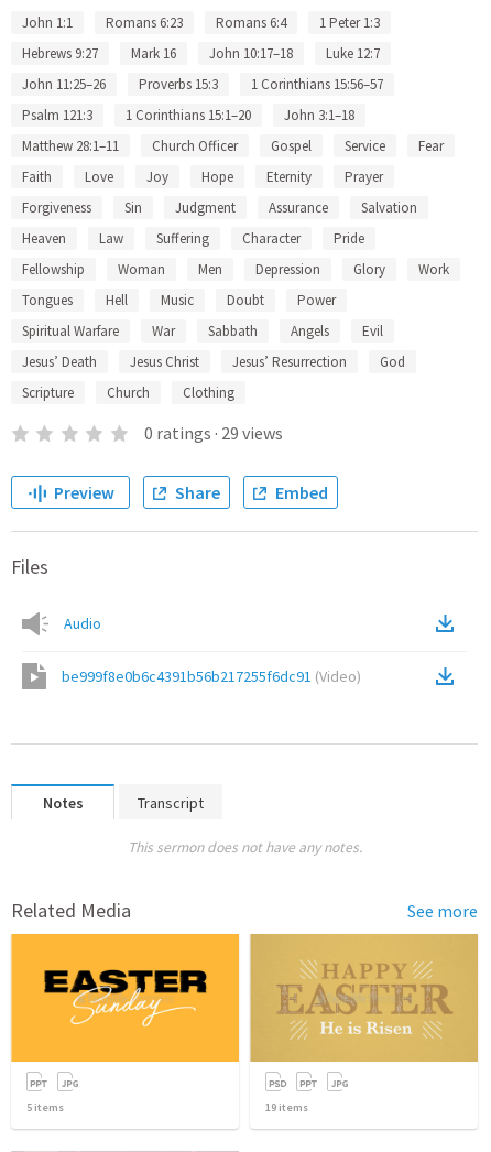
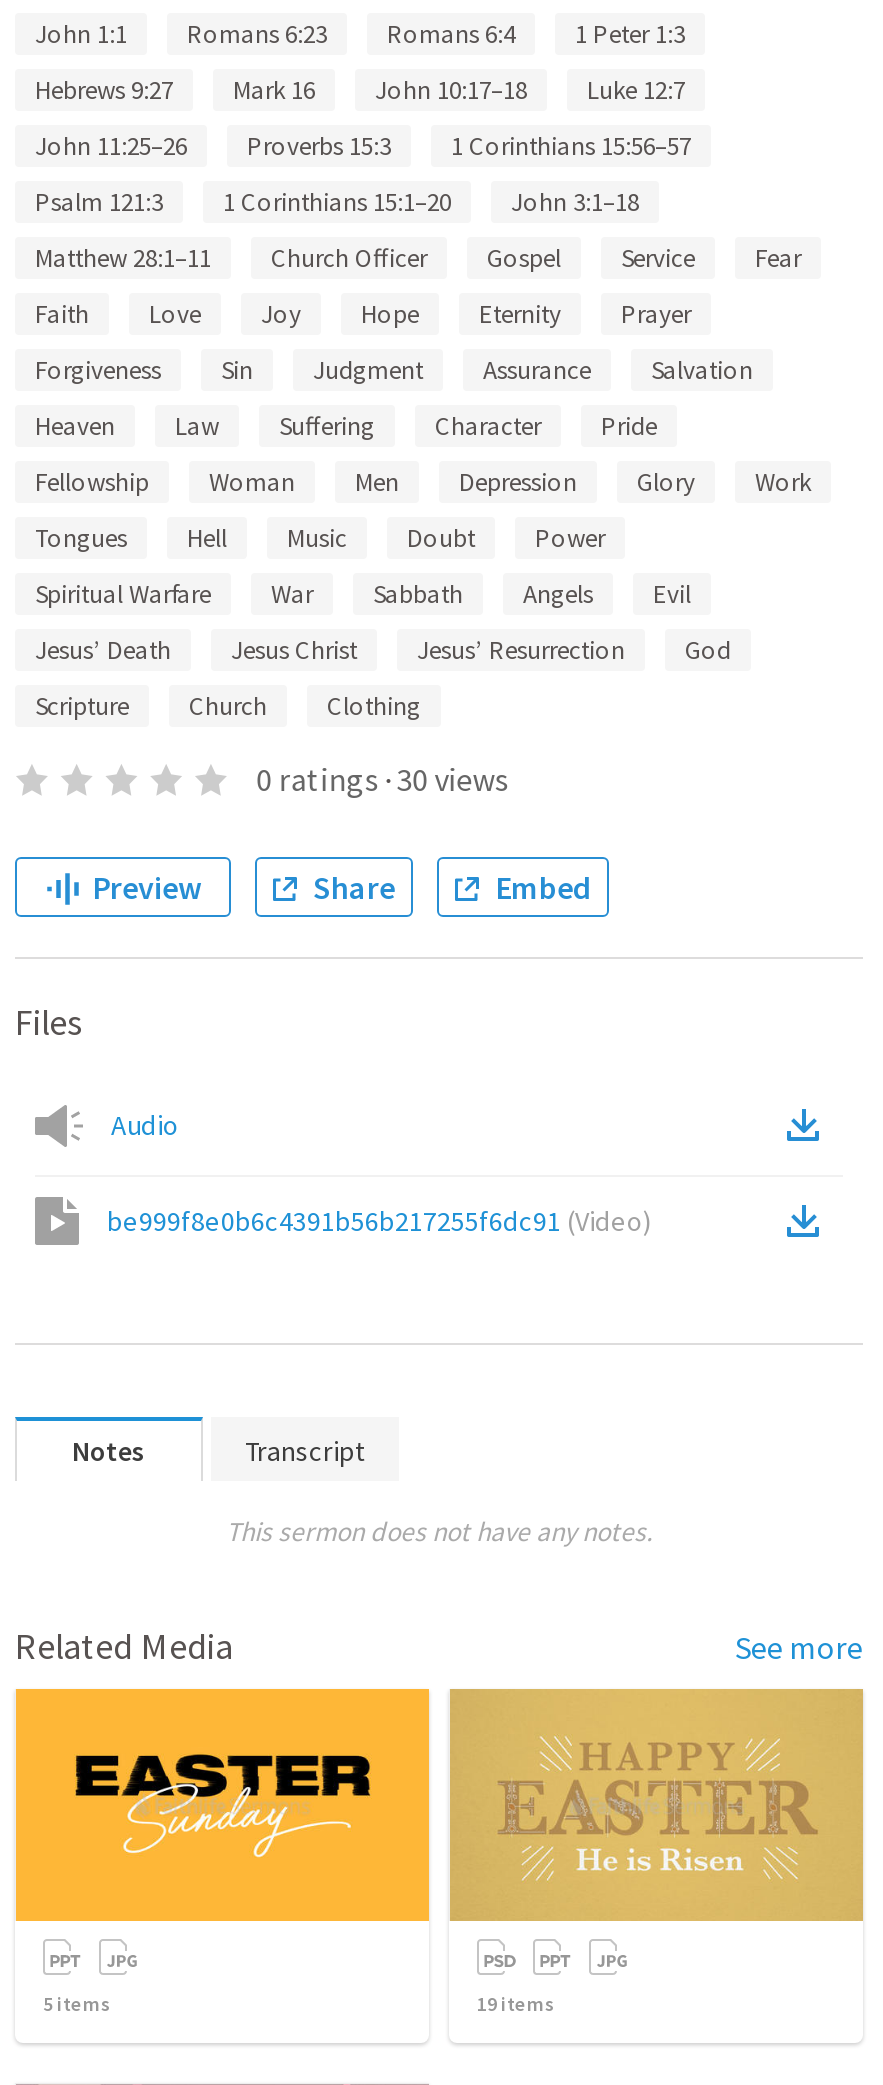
[144,422,283,444] 0 ratings · 29 views -> [256,759,508,799] 0 ratings · 30 views

